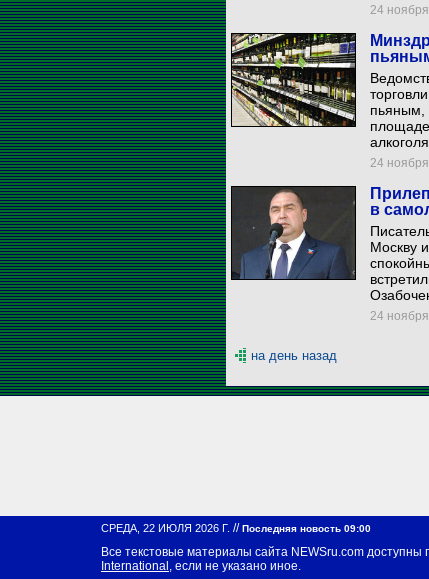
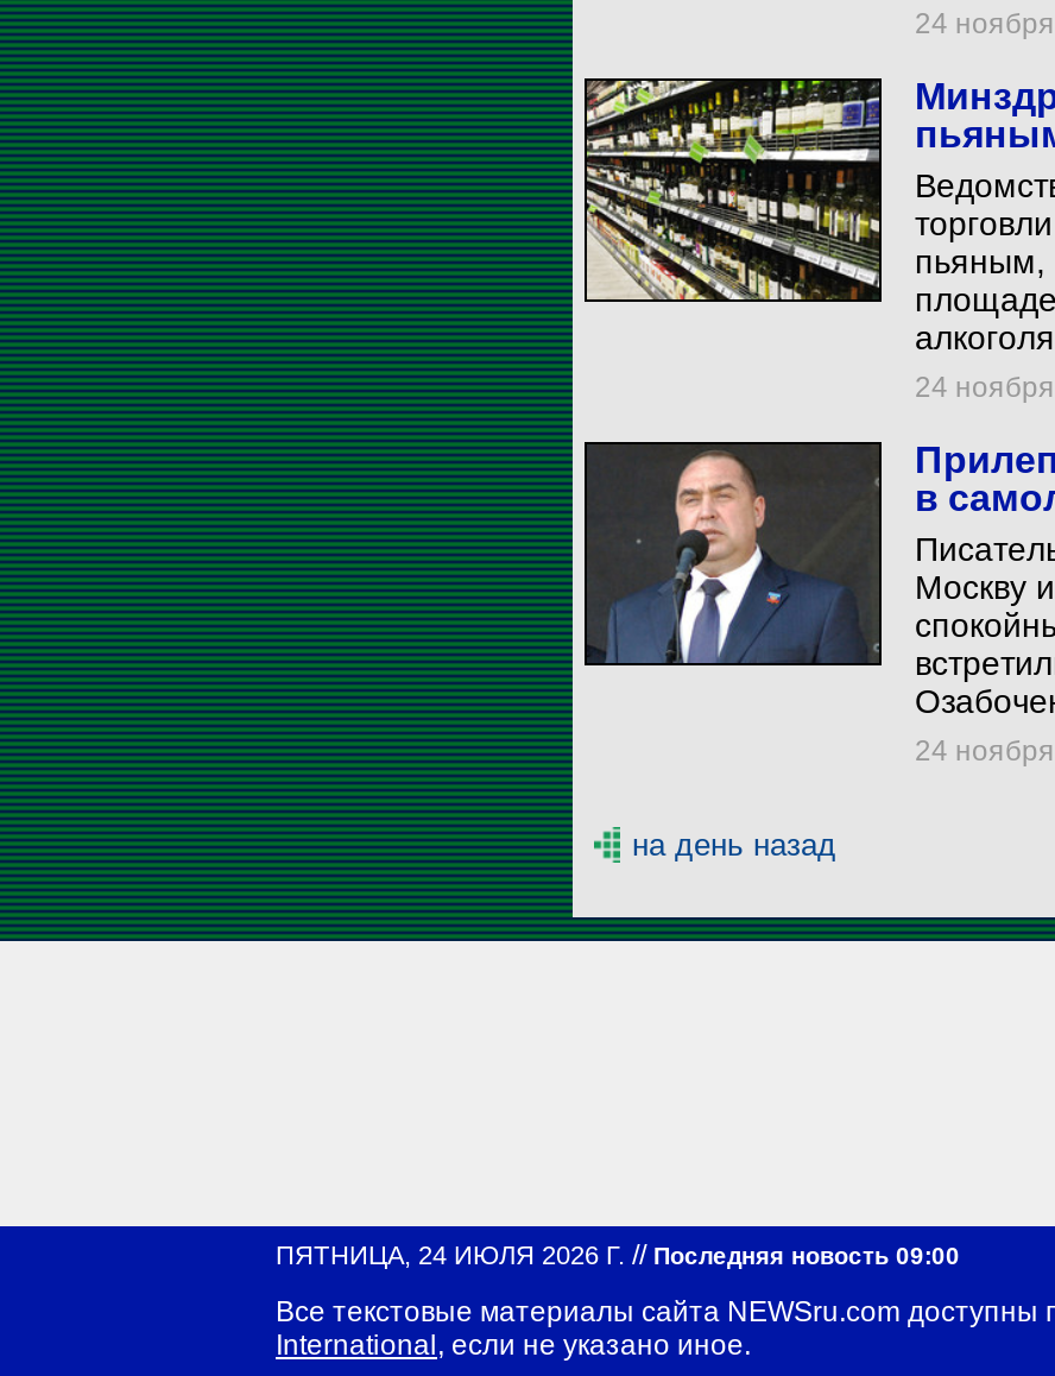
[101,521,371,535] СРЕДА, 22 ИЮЛЯ 2026 Г. // Последняя новость 09:00 -> [276,1238,960,1271] ПЯТНИЦА, 24 ИЮЛЯ 2026 Г. // Последняя новость 09:00

